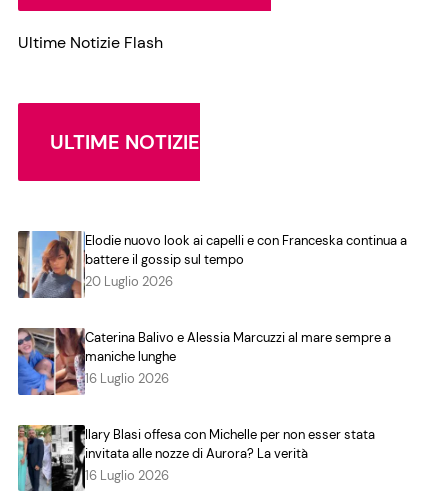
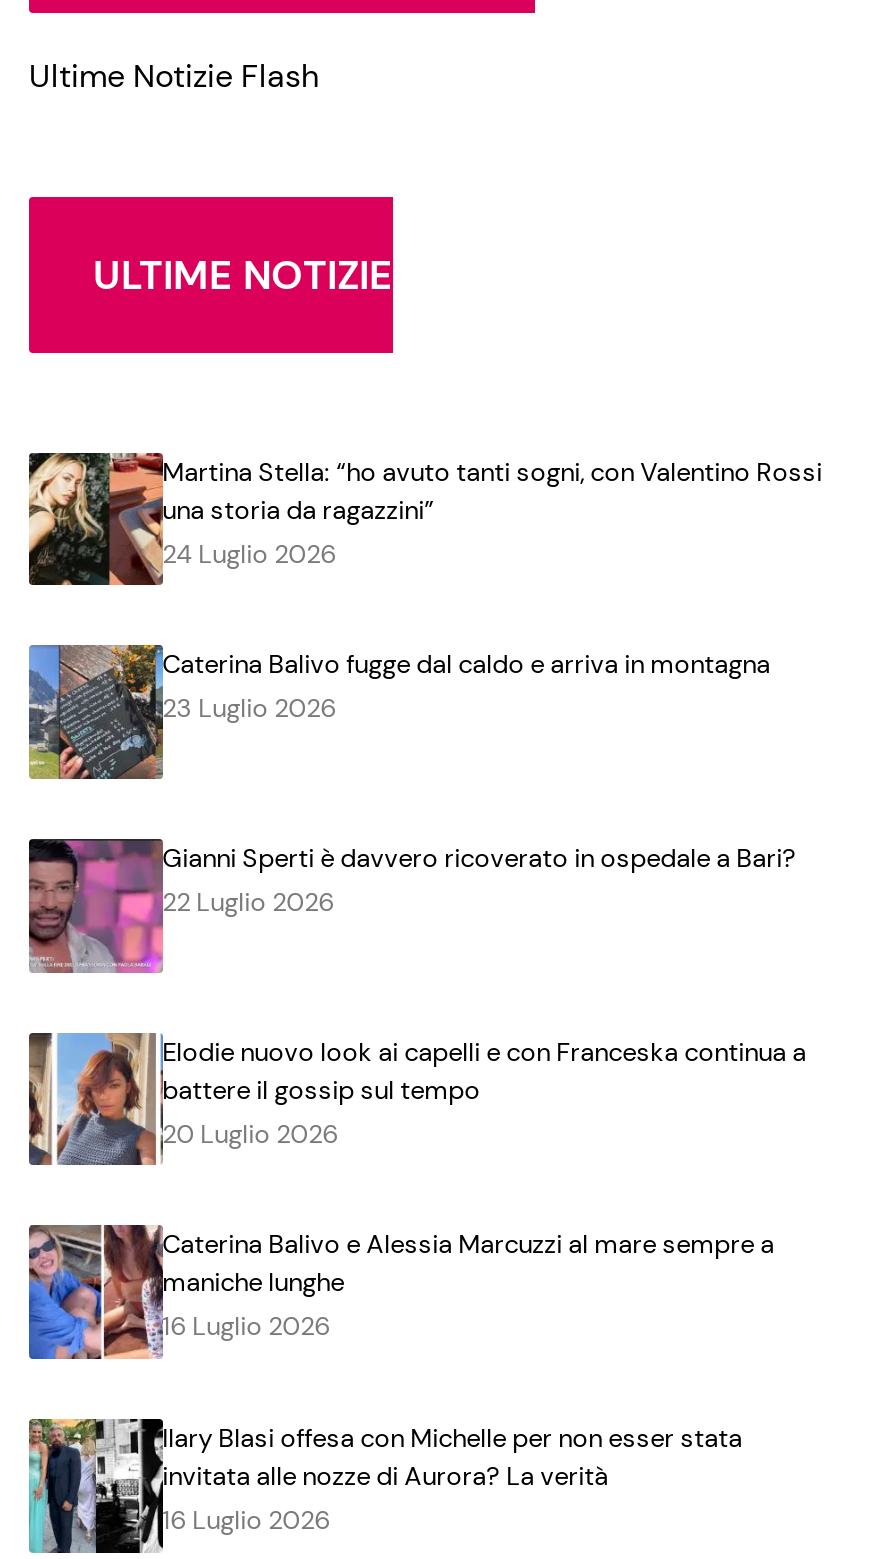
none -> [27,644,796,919] [image] | Gianni Sperti è davvero ricoverato in ospedale a Bari? | 22 Luglio 2026
none -> [27,836,165,974] [image]
none -> [29,450,822,726] [image] | Martina Stella: “ho avuto tanti sogni, con Valentino Rossi | una storia da ragazzini” | 24 Luglio 2026 | Caterina Balivo fugge dal caldo e arriva in montagna | 23 Luglio 2026

